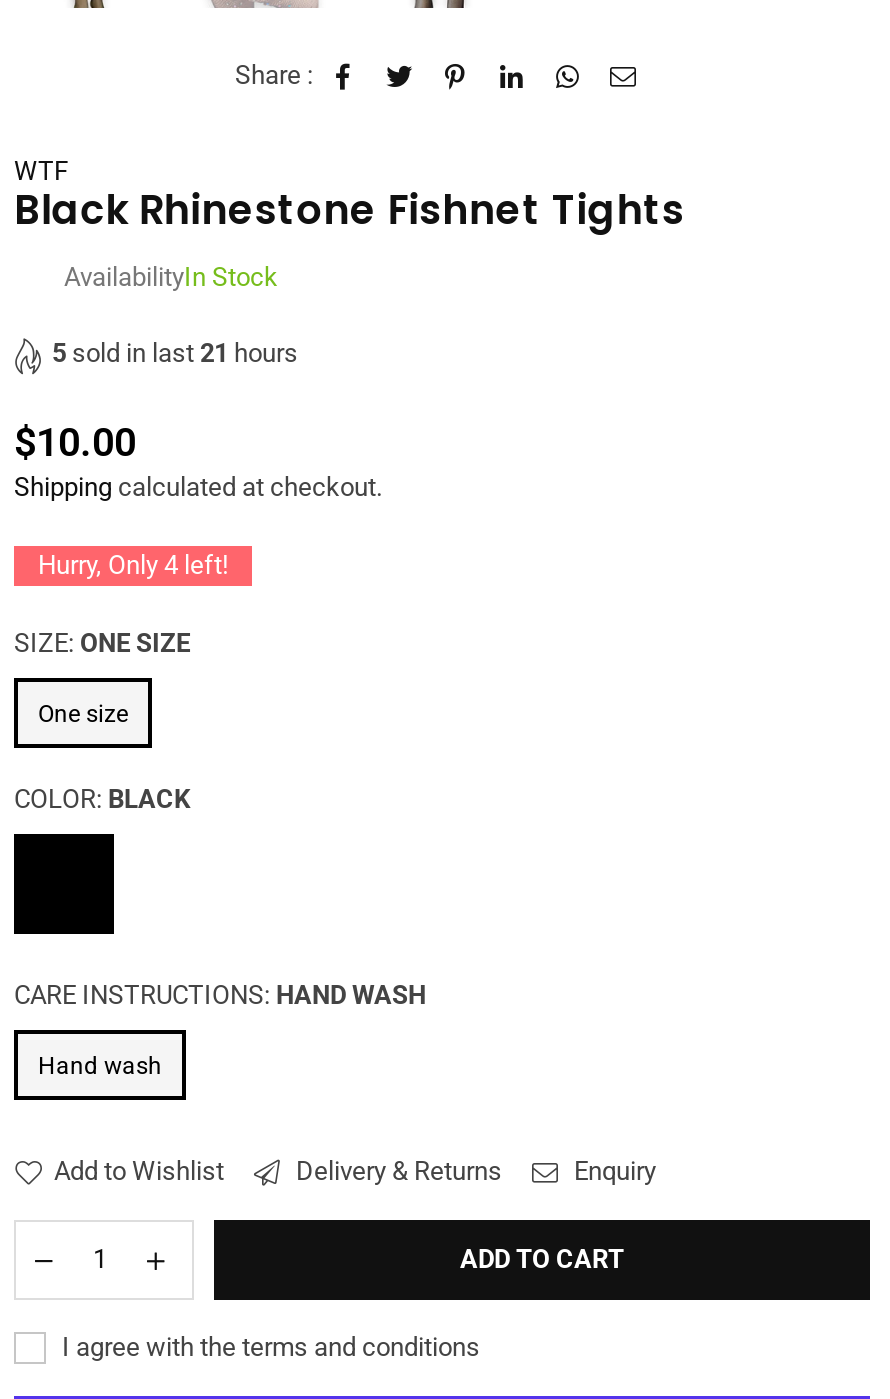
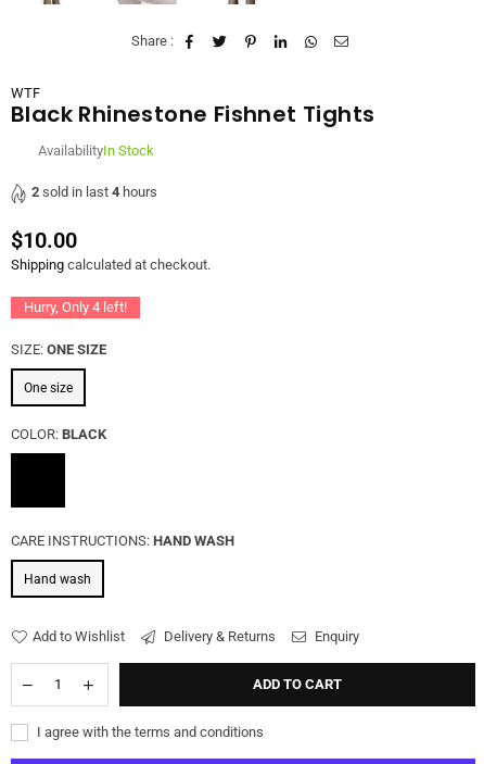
[52,338,298,368] 5 sold in last 21 hours -> [31,184,157,200] 2 sold in last 4 hours

